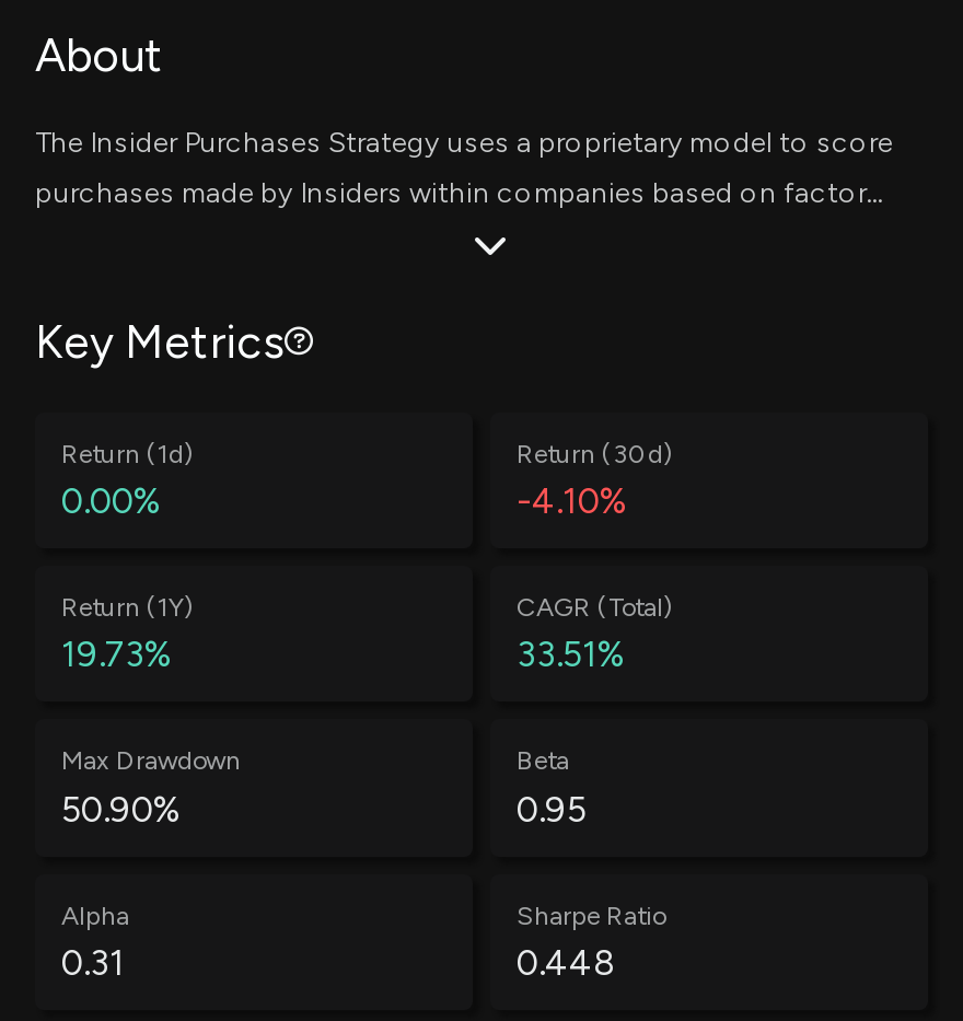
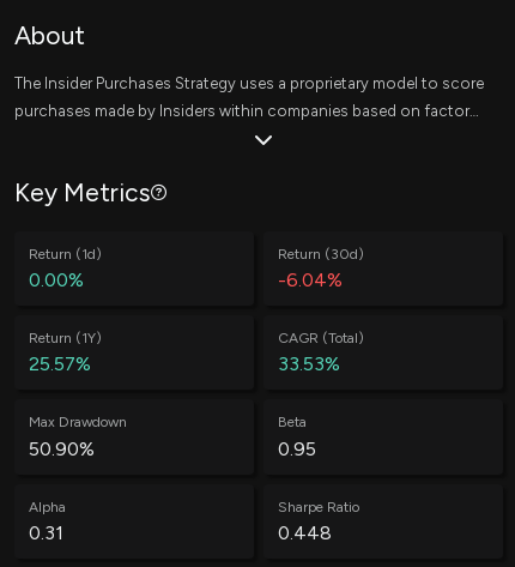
[517,481,628,522] -4.10% -> [278,269,343,292] -6.04%
[61,635,173,676] 19.73% -> [29,353,91,376] 25.57%
[517,635,626,676] 33.51% -> [278,353,340,376] 33.53%

